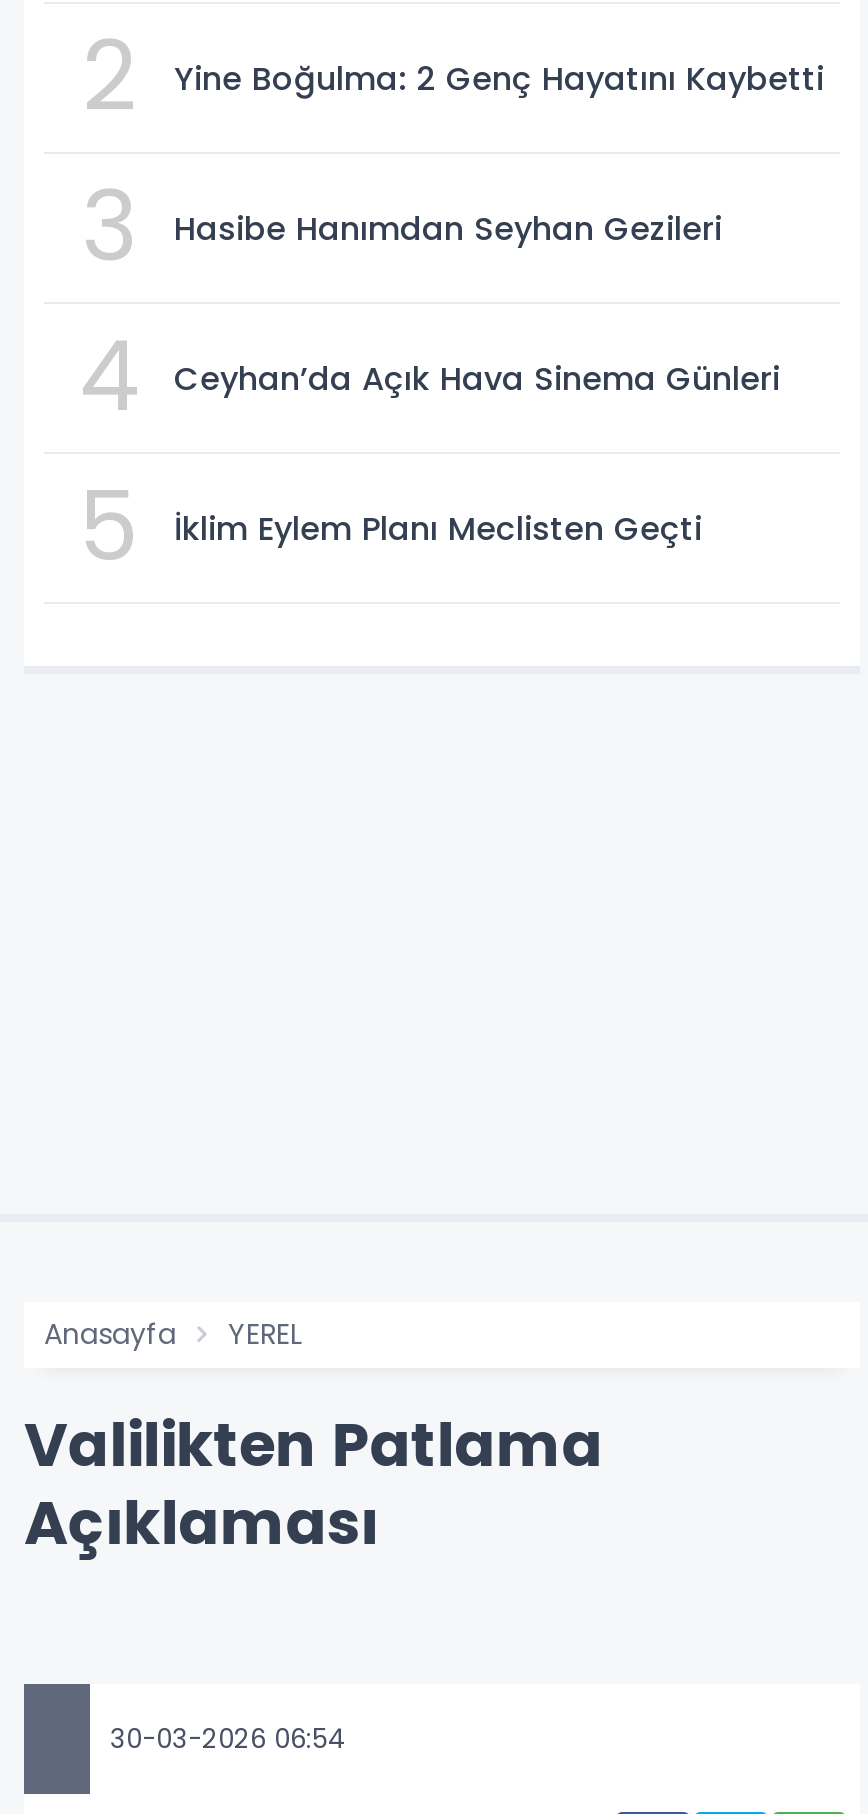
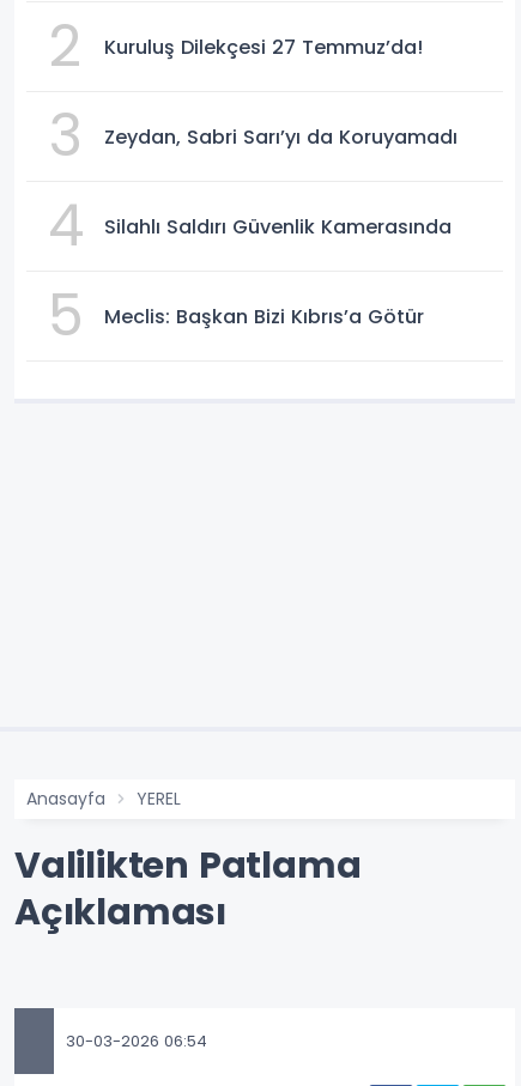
[174,55,824,101] Yine Boğulma: 2 Genç Hayatını Kaybetti -> [104,33,423,60] Kuruluş Dilekçesi 27 Temmuz’da!
[174,205,722,251] Hasibe Hanımdan Seyhan Gezileri -> [104,123,458,150] Zeydan, Sabri Sarı’yı da Koruyamadı
[174,355,780,401] Ceyhan’da Açık Hava Sinema Günleri -> [104,213,452,240] Silahlı Saldırı Güvenlik Kamerasında
[174,505,702,551] İklim Eylem Planı Meclisten Geçti -> [104,302,424,330] Meclis: Başkan Bizi Kıbrıs’a Götür

